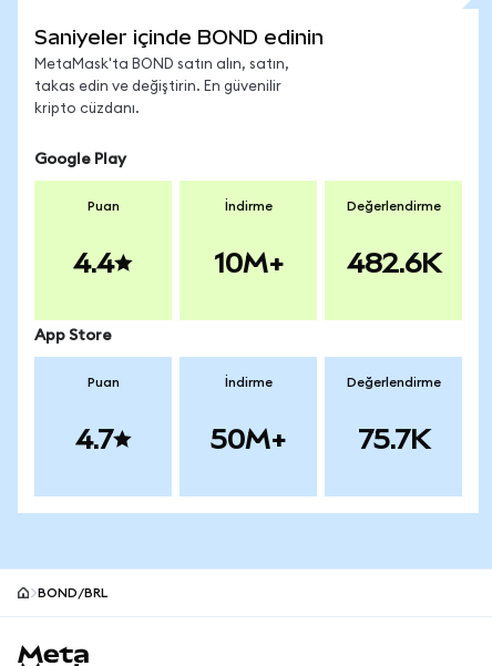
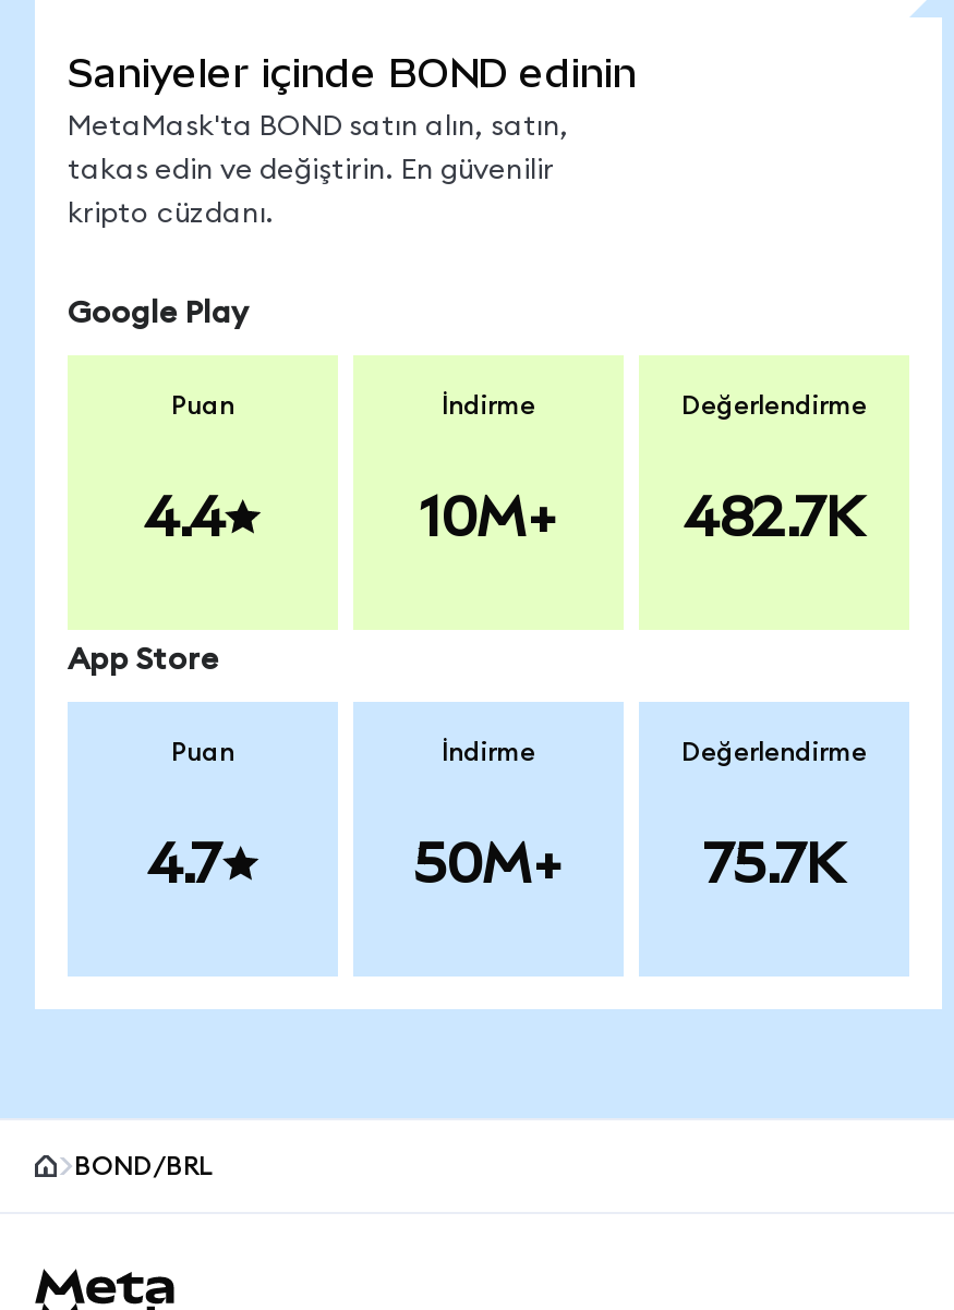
[346,247,440,278] 482.6K -> [684,486,865,547] 482.7K

